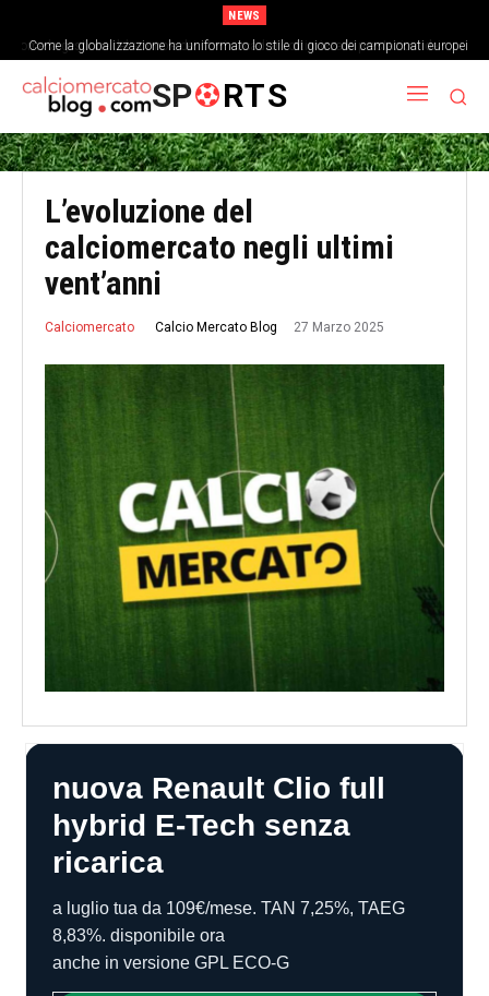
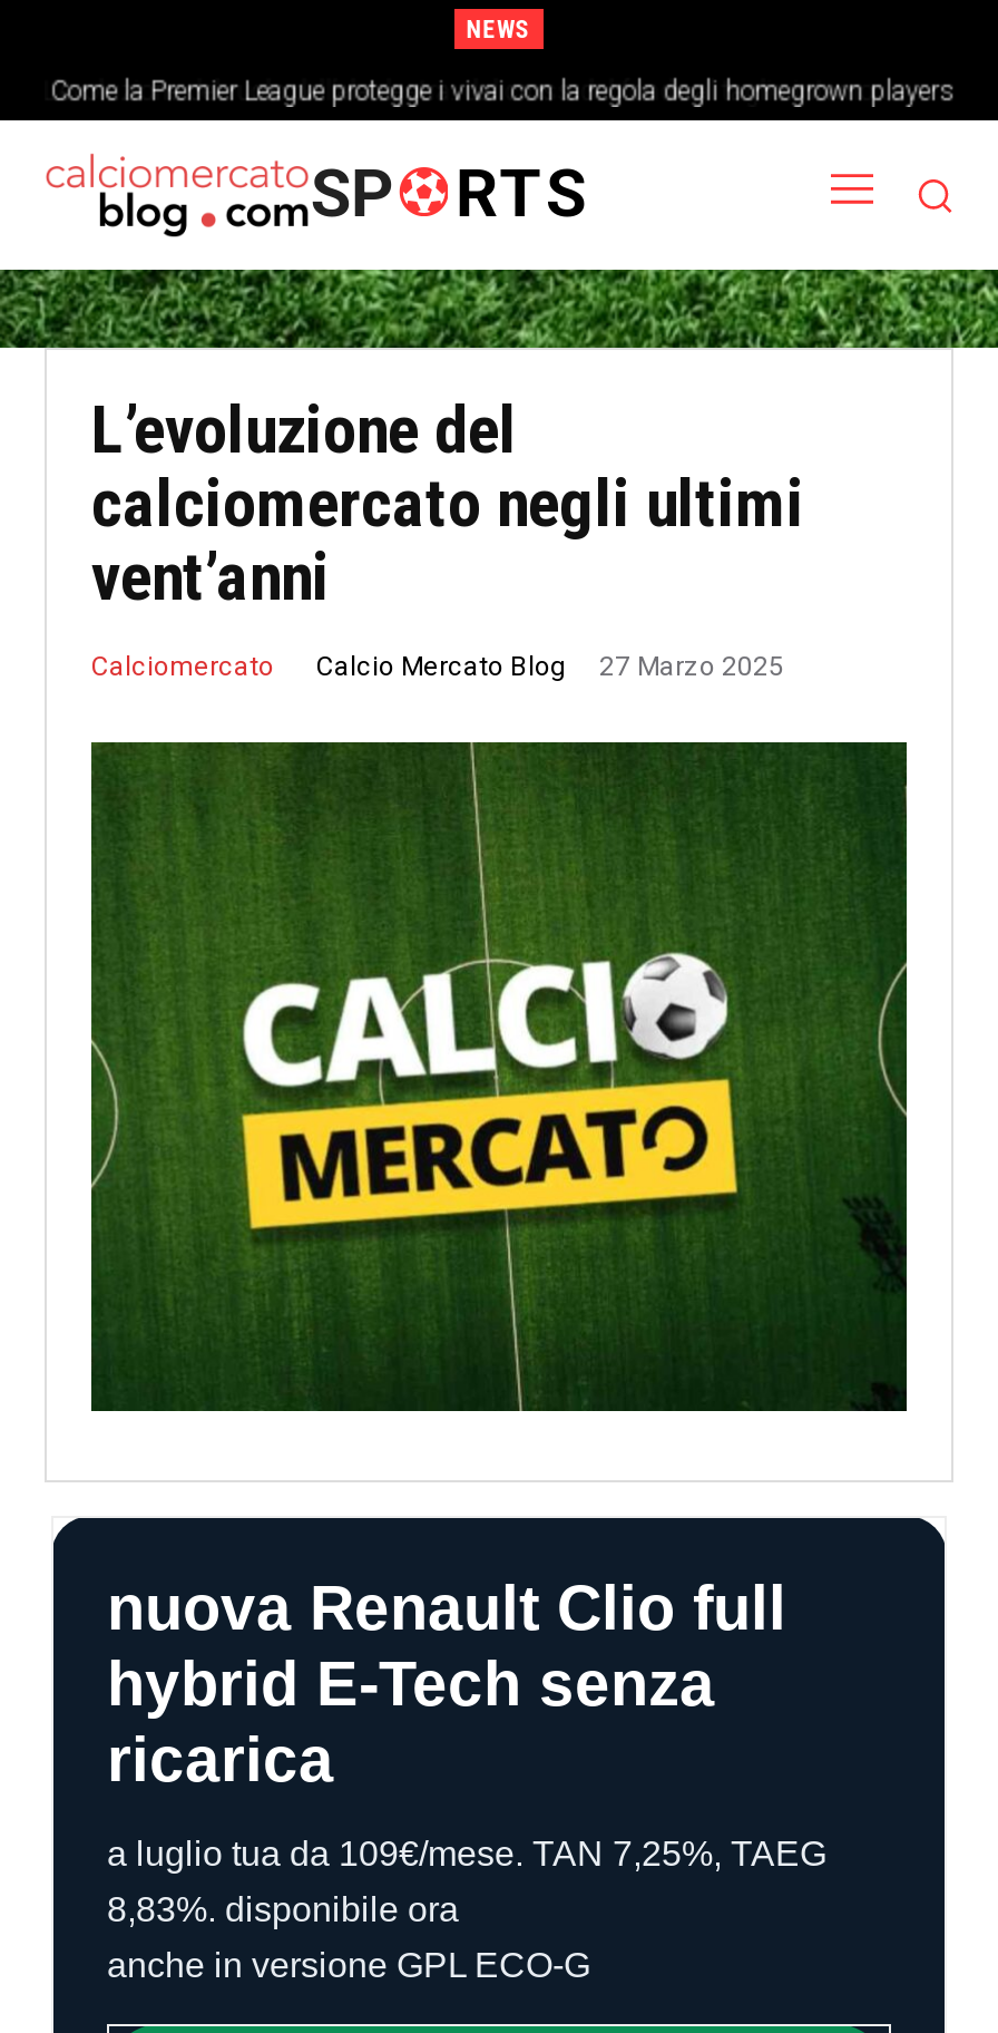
[25,38,464,53] Come la globalizzazione ha uniformato lo stile di gioco dei campionati europei -> [47,76,951,107] Come la Premier League protegge i vivai con la regola degli homegrown players

